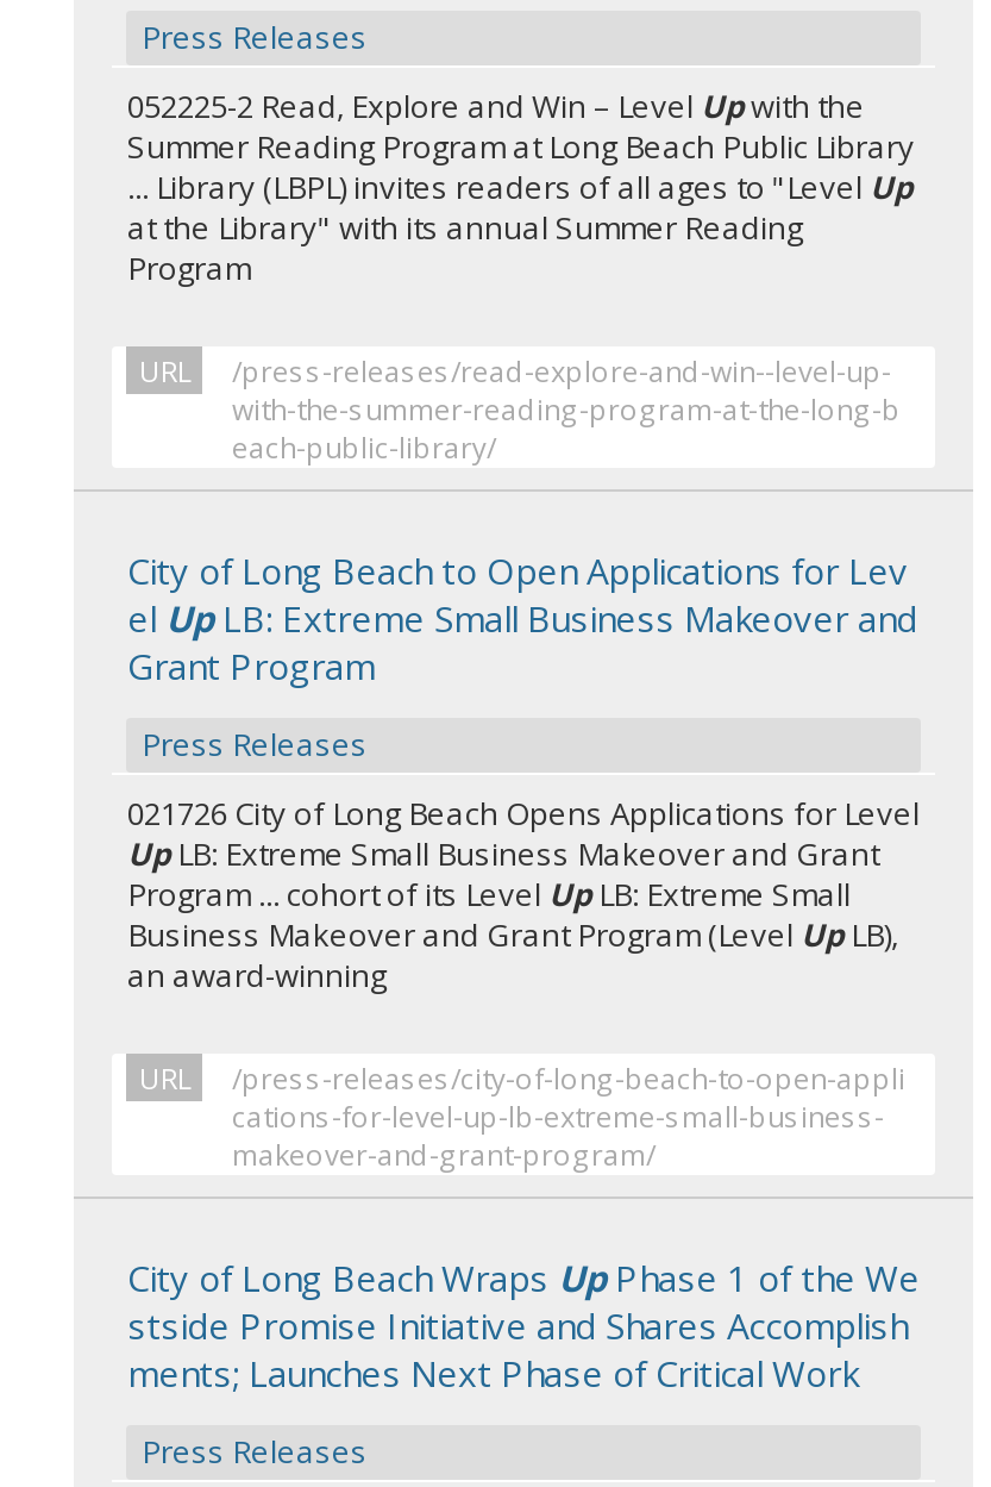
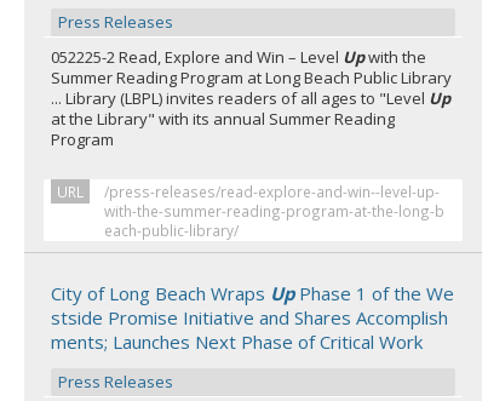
[127,546,919,1173] City of Long Beach to Open Applications for Lev | el Up LB: Extreme Small Business Makeover and | Grant Program | Press Releases | 021726 City of Long Beach Opens Applications for Level | Up LB: Extreme Small Business Makeover and Grant | Program ... cohort of its Level Up LB: Extreme Small | Business Makeover and Grant Program (Level Up LB), | an award-winning | URL | /press-releases/city-of-long-beach-to-open-appli | cations-for-level-up-lb-extreme-small-business- | makeover-and-grant-program/ -> none

